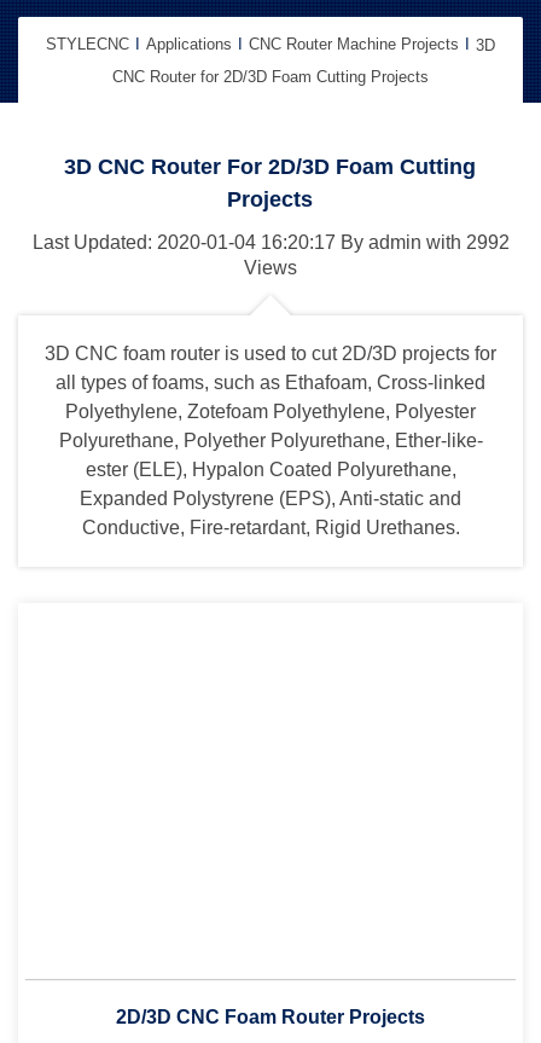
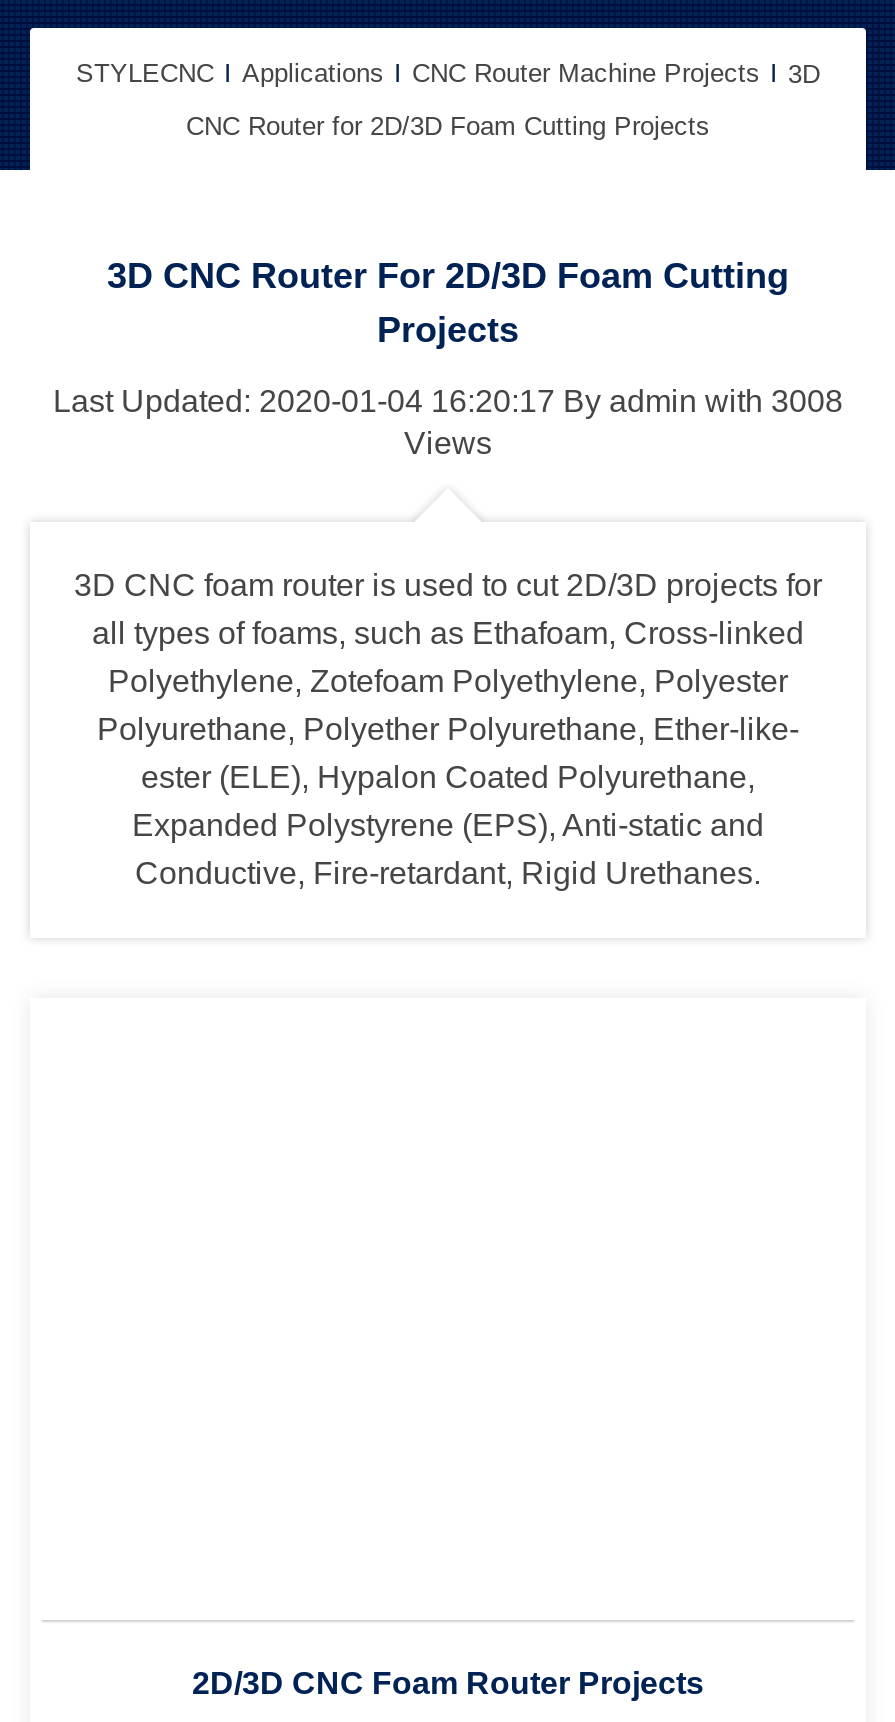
[32,232,509,253] Last Updated: 2020-01-04 16:20:17 By admin with 2992 -> [53,384,843,418] Last Updated: 2020-01-04 16:20:17 By admin with 3008

